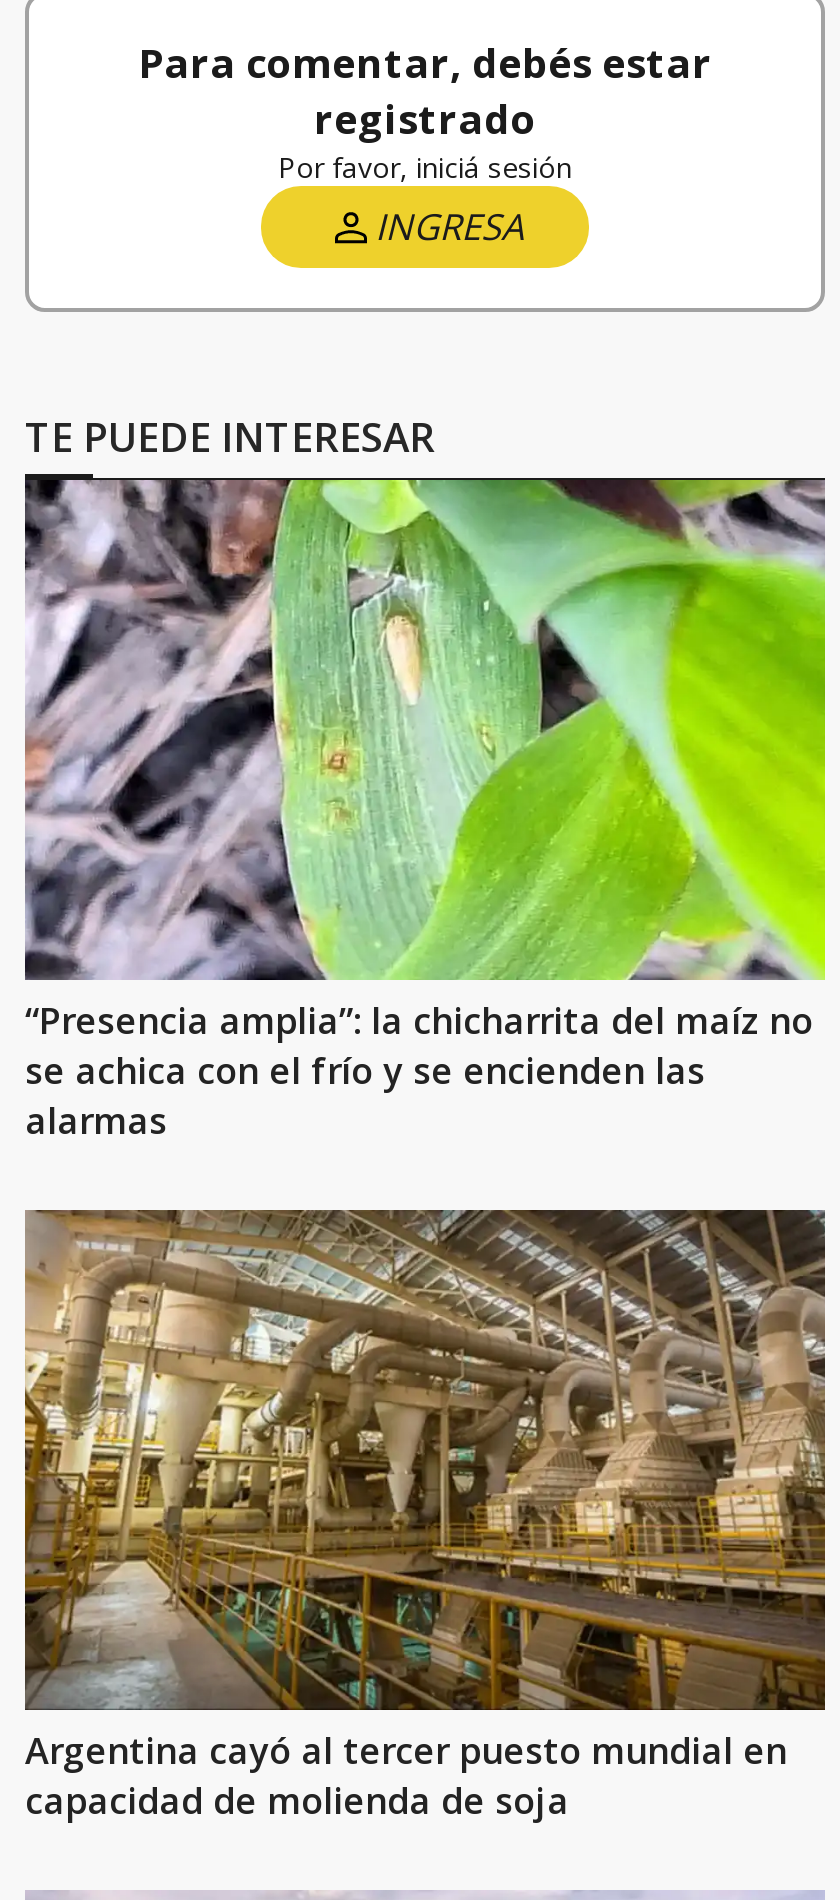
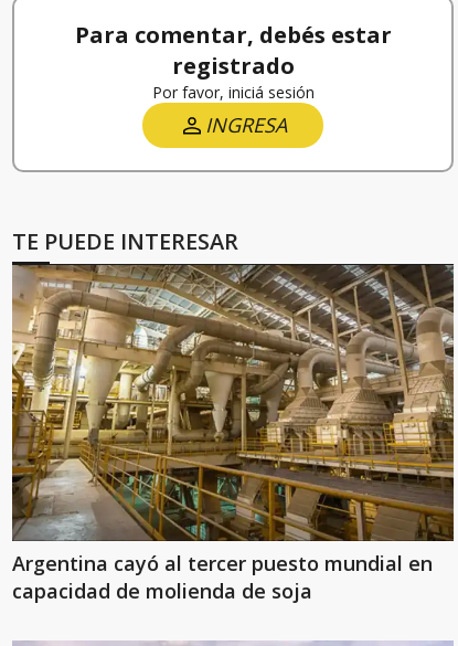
[23,478,827,1144] [image] | “Presencia amplia”: la chicharrita del maíz no | se achica con el frío y se encienden las | alarmas -> none

